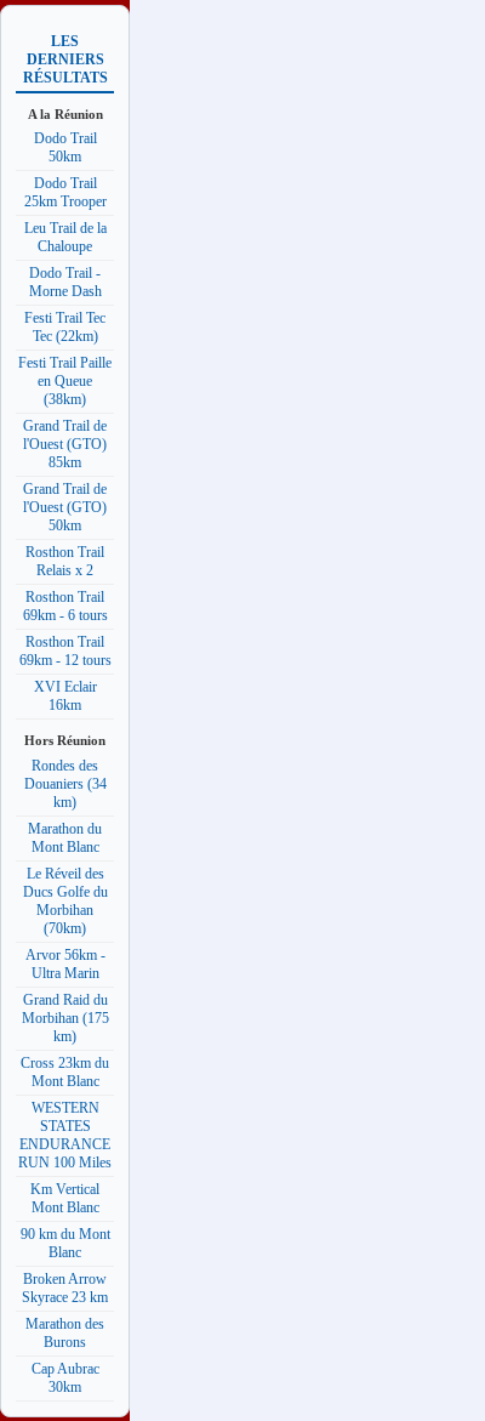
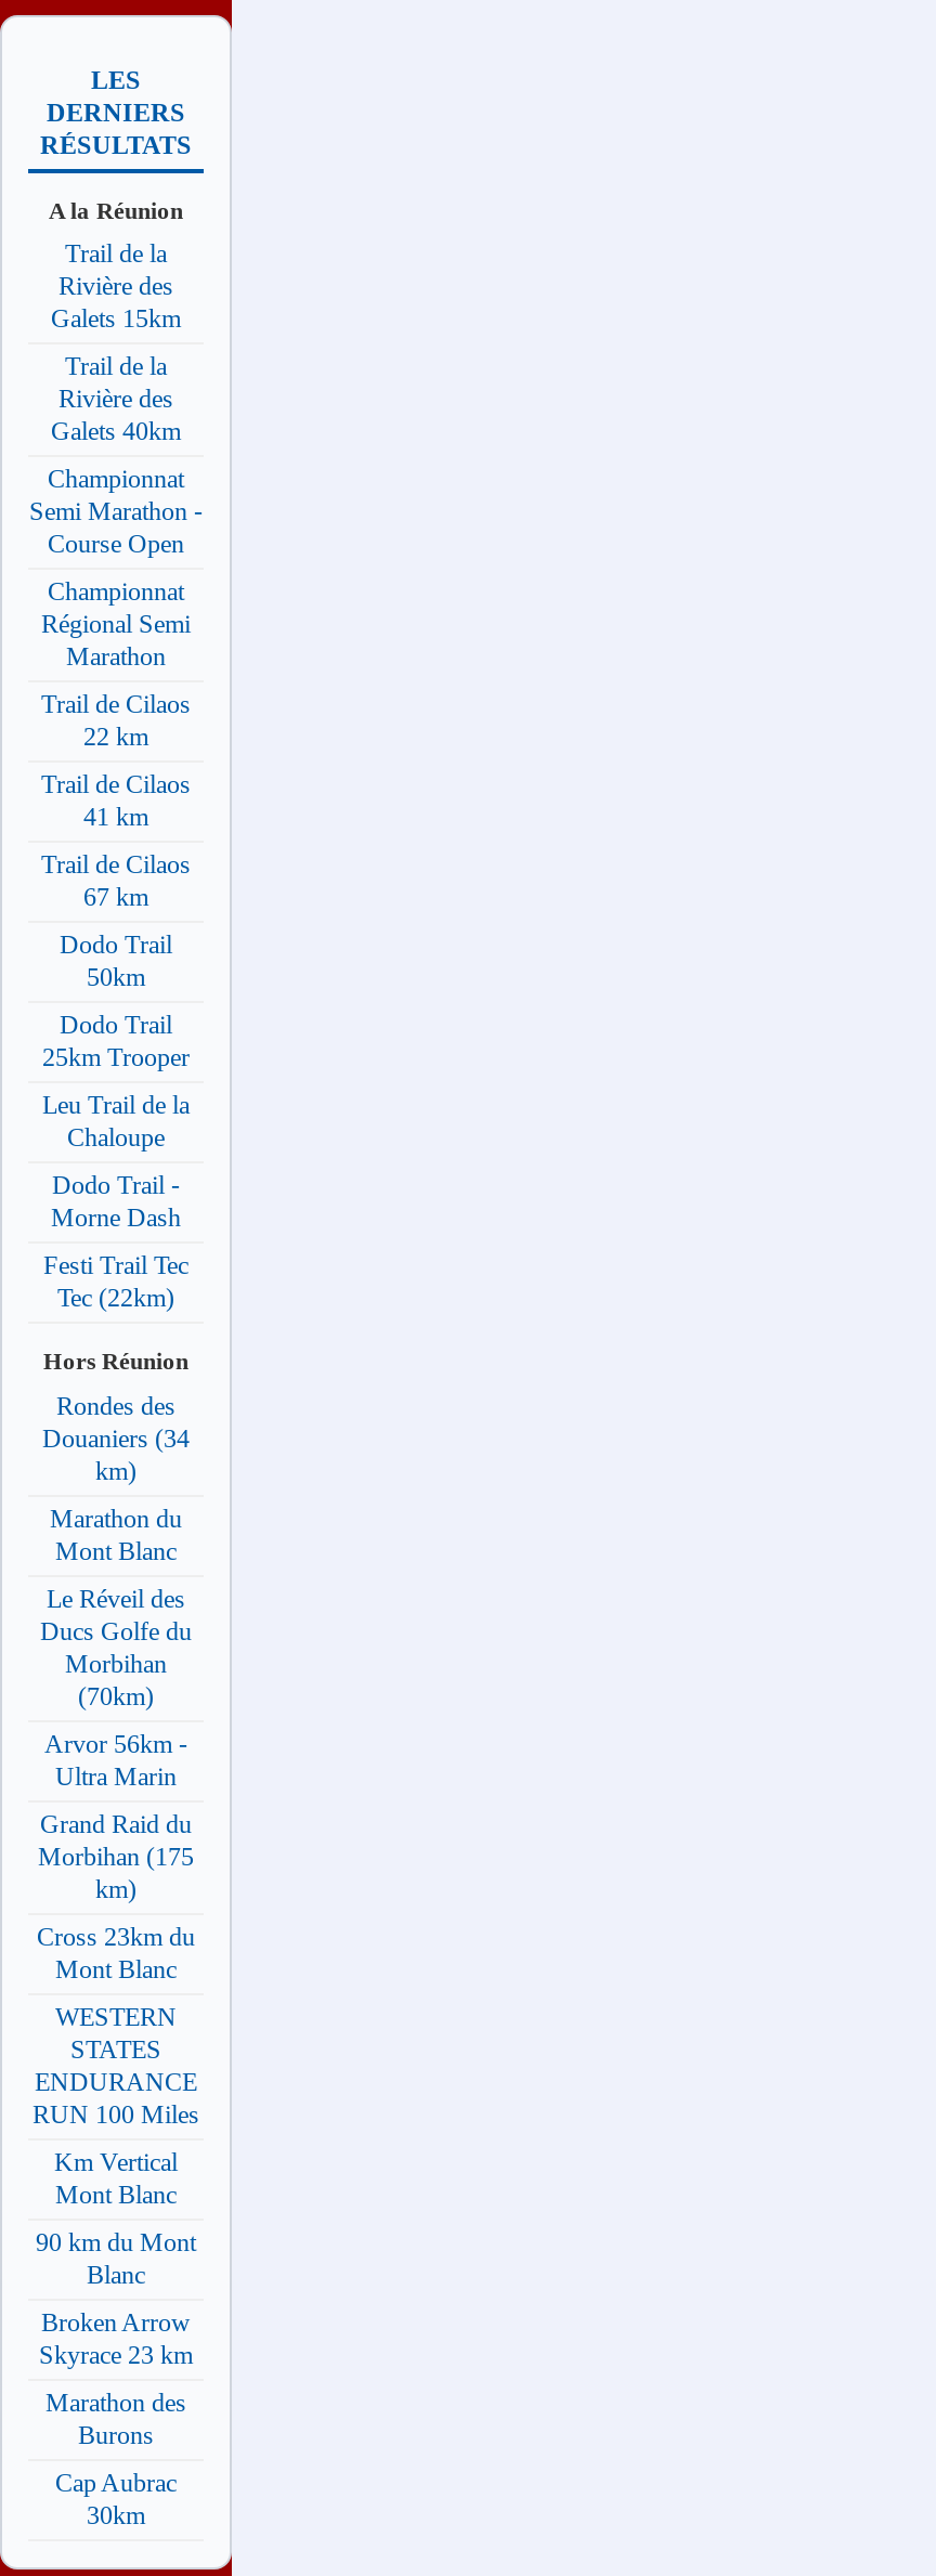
none -> [29,239,203,913] Trail de la | Rivière des | Galets 15km | Trail de la | Rivière des | Galets 40km | Championnat | Semi Marathon - | Course Open | Championnat | Régional Semi | Marathon | Trail de Cilaos | 22 km | Trail de Cilaos | 41 km | Trail de Cilaos | 67 km
moved [24,130,106,345] -> [42,930,190,1314]: Dodo Trail | 50km | Dodo Trail | ... | Festi Trail Tec | Tec (22km)
[18,355,112,714] Festi Trail Paille | en Queue | (38km) | Grand Trail de | l'Ouest (GTO) | 85km | Grand Trail de | l'Ouest (GTO) | 50km | Rosthon Trail | Relais x 2 | Rosthon Trail | 69km - 6 tours | Rosthon Trail | 69km - 12 tours | XVI Eclair | 16km -> none

